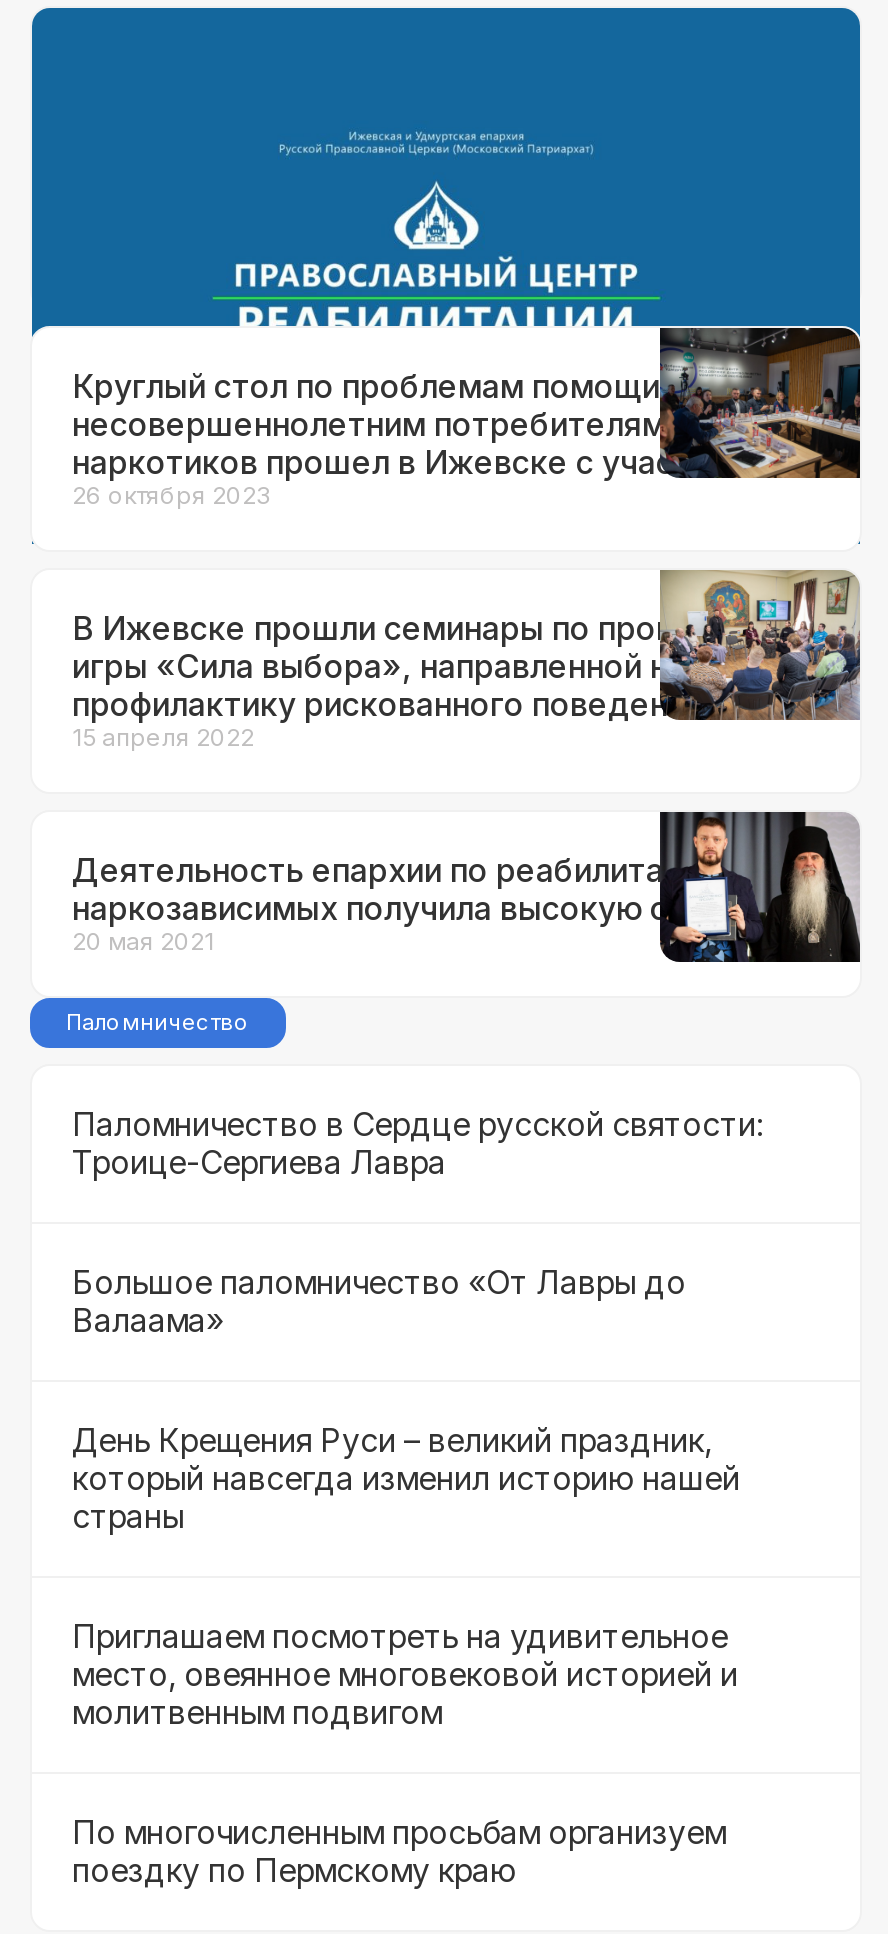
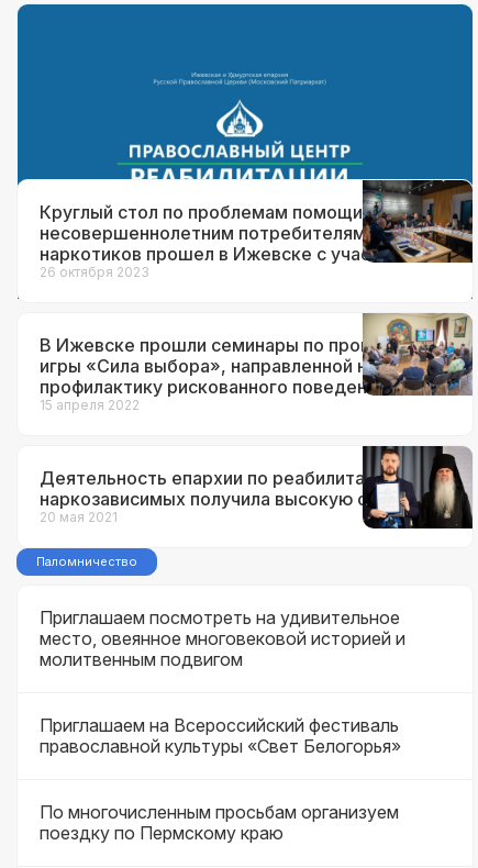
[72,1104,764,1536] Паломничество в Сердце русской святости: | Троице-Сергиева Лавра | Большое паломничество «От Лавры до | Валаама» | День Крещения Руси – великий праздник, | который навсегда изменил историю нашей | страны -> none
moved [72,1616,738,1732] -> [40,607,405,670]: Приглашаем посмотреть на удивительное | место, овеянное многовековой историей и | молитвенным подвигом
none -> [40,714,401,757] Приглашаем на Всероссийский фестиваль | православной культуры «Свет Белогорья»

